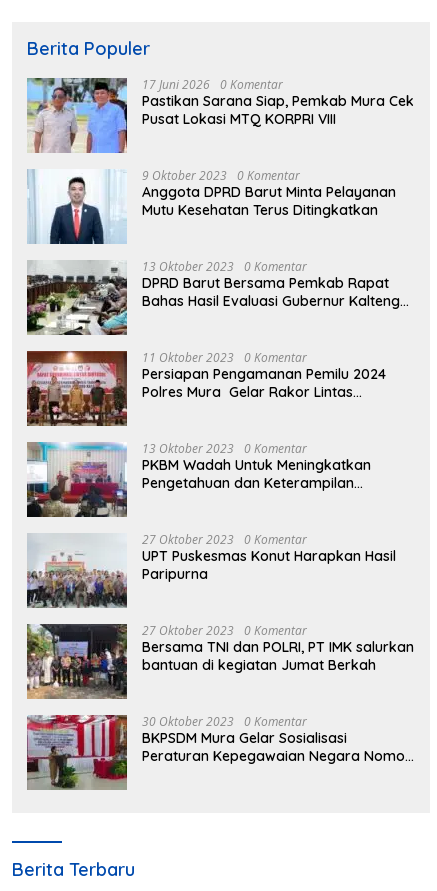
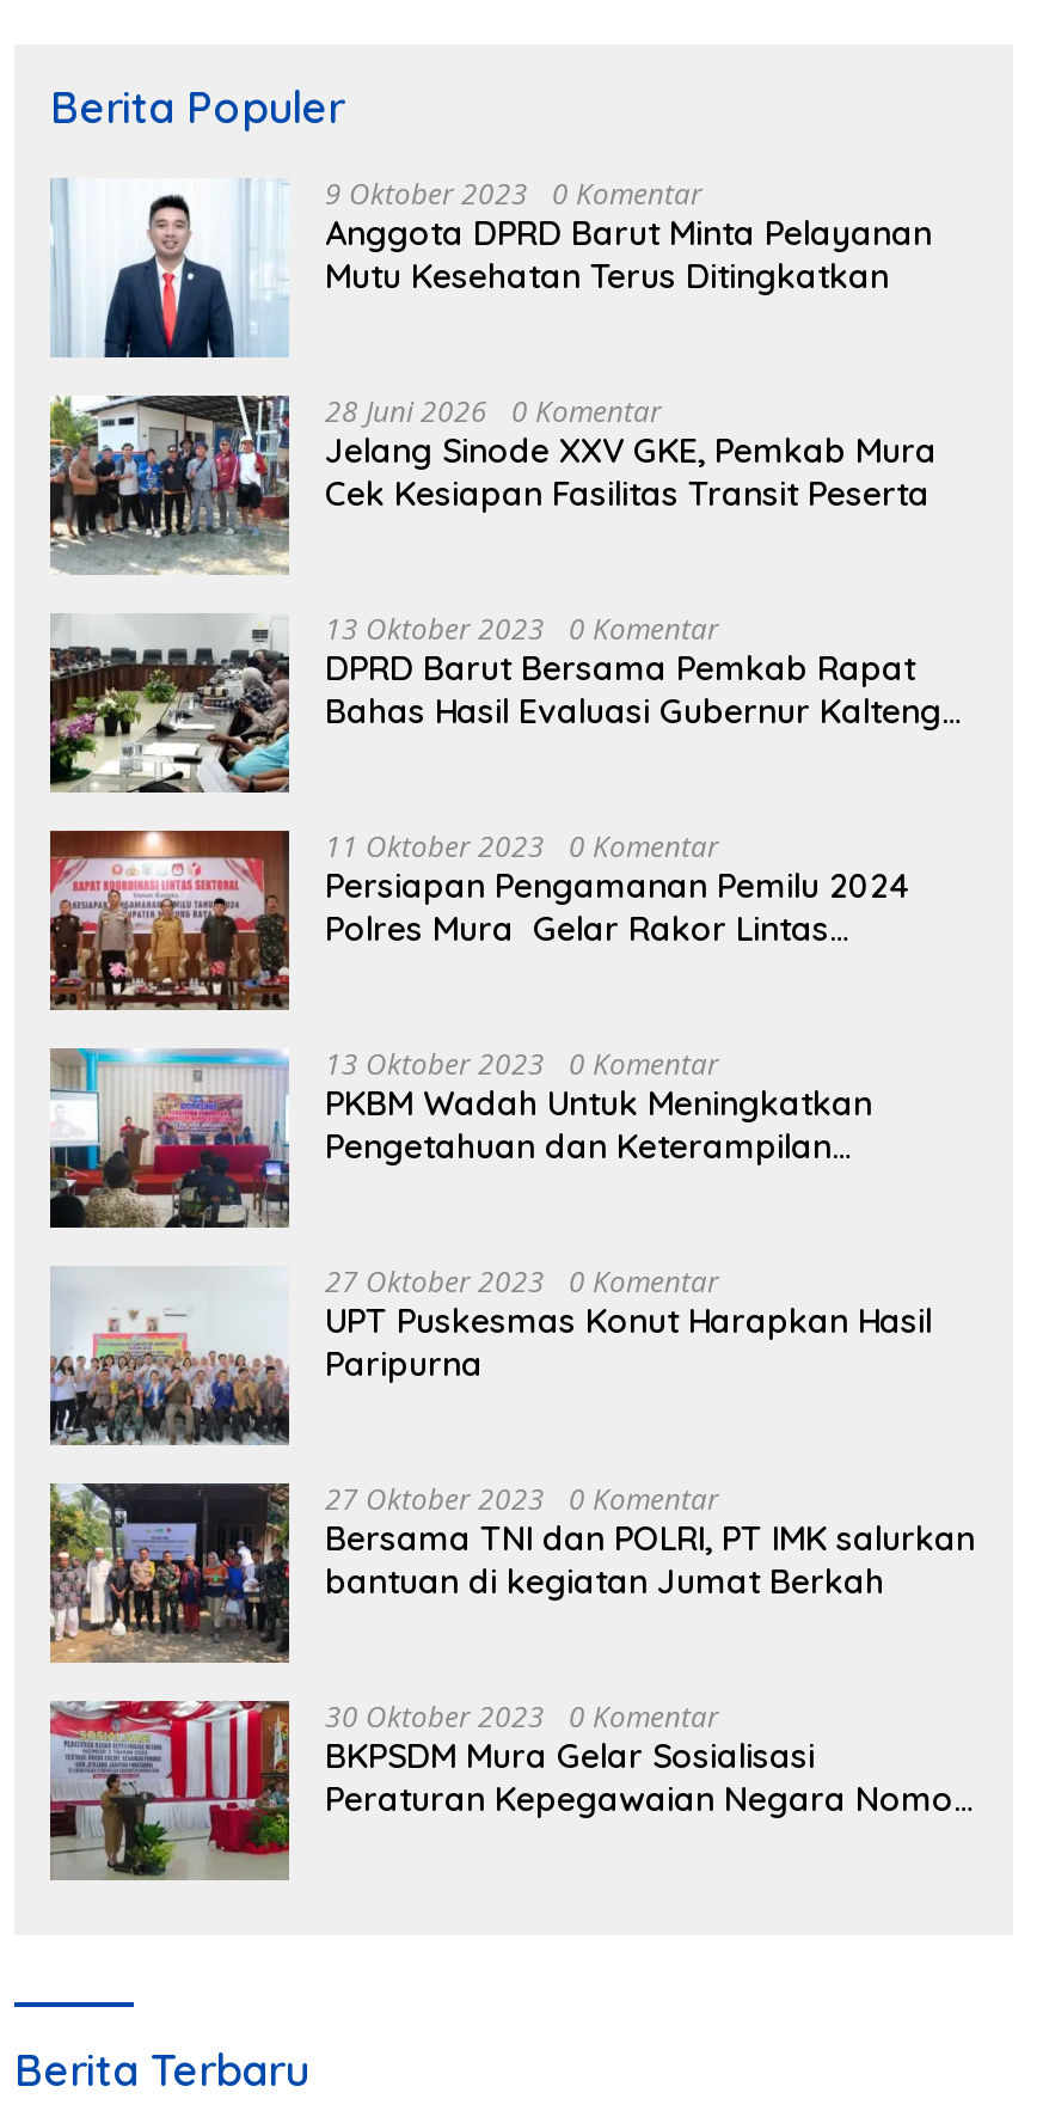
[27,76,414,154] [image] | 17 Juni 2026 0 Komentar | Pastikan Sarana Siap, Pemkab Mura Cek | Pusat Lokasi MTQ KORPRI VIII -> none
moved [28,167,396,245] -> [53,173,932,360]: [image] | 9 Oktober 2023 0 Komentar | Anggota DPRD Barut Minta Pelayanan | Mutu Kesehatan Terus Ditingkatkan
none -> [48,390,937,575] [image] | 28 Juni 2026 0 Komentar | Jelang Sinode XXV GKE, Pemkab Mura | Cek Kesiapan Fasilitas Transit Peserta

